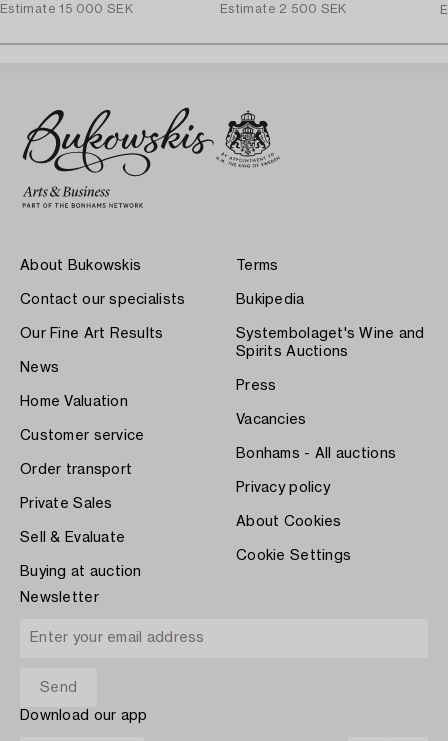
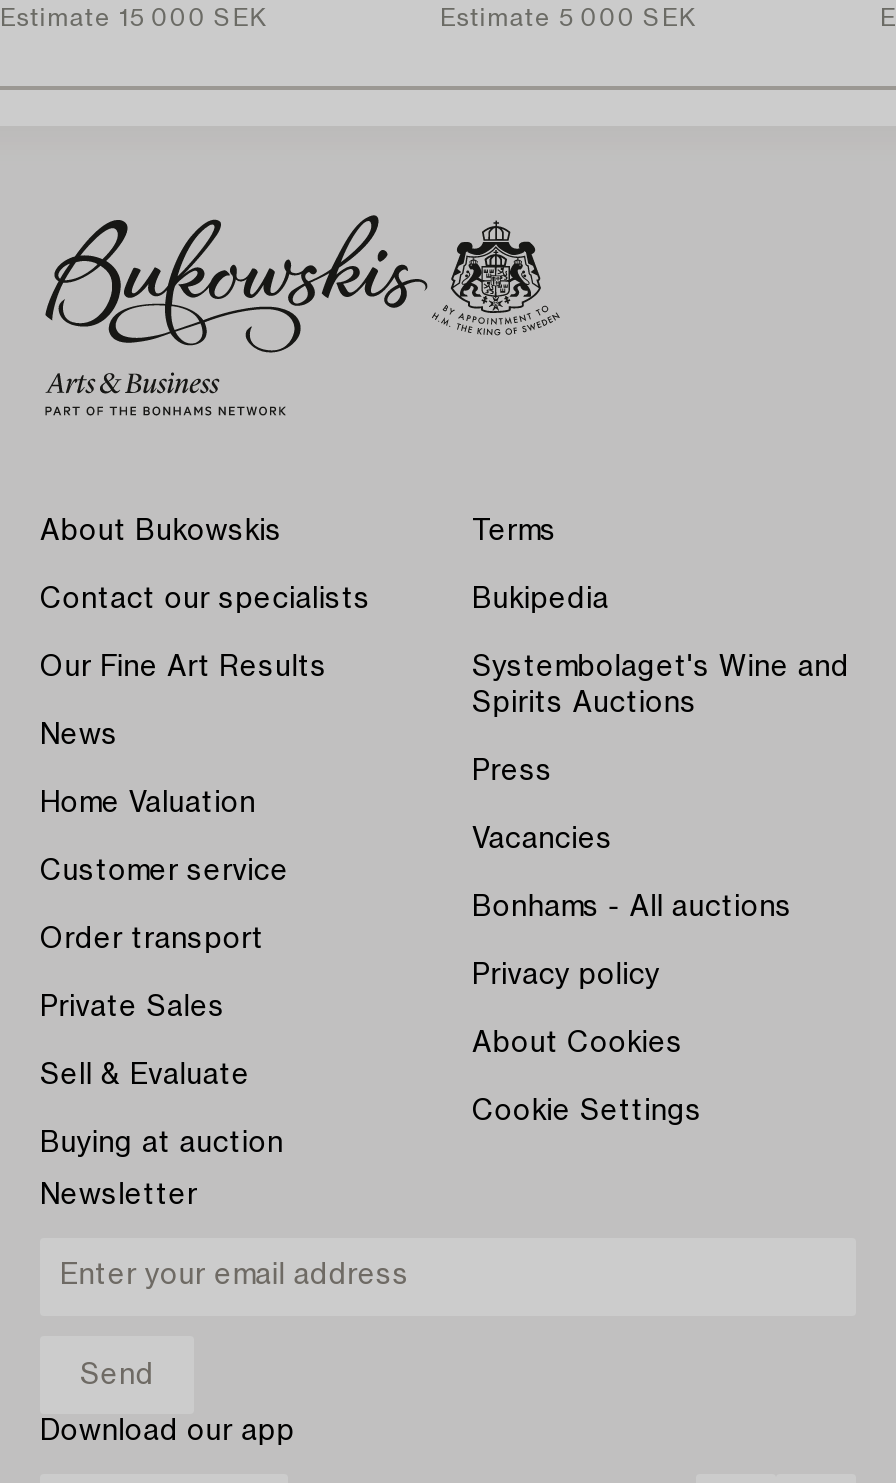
[220,3,347,15] Estimate 2 500 SEK -> [440,6,695,30] Estimate 5 000 SEK

